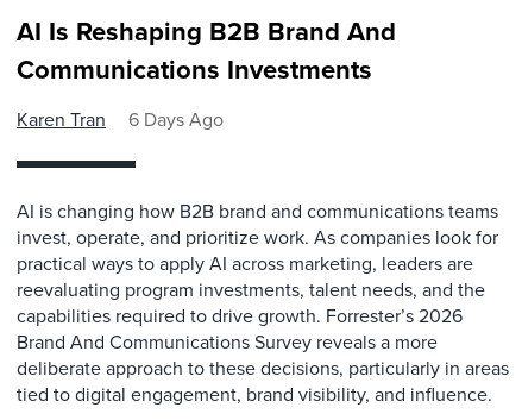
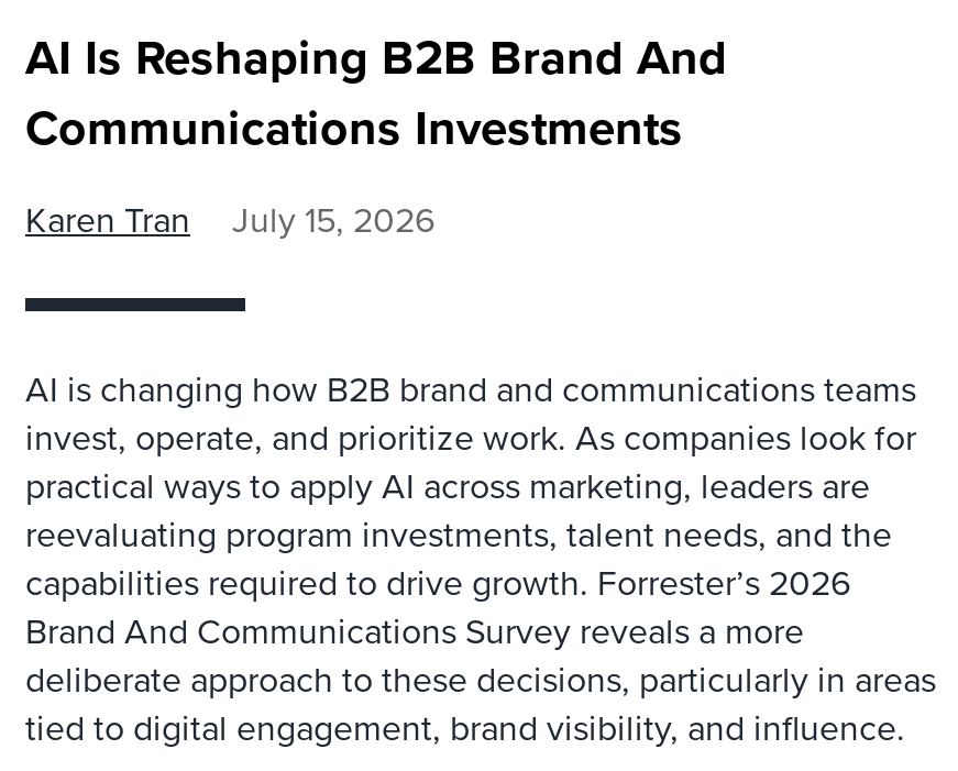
[17,106,224,132] Karen Tran 6 Days Ago -> [25,195,434,245] Karen Tran July 15, 2026

